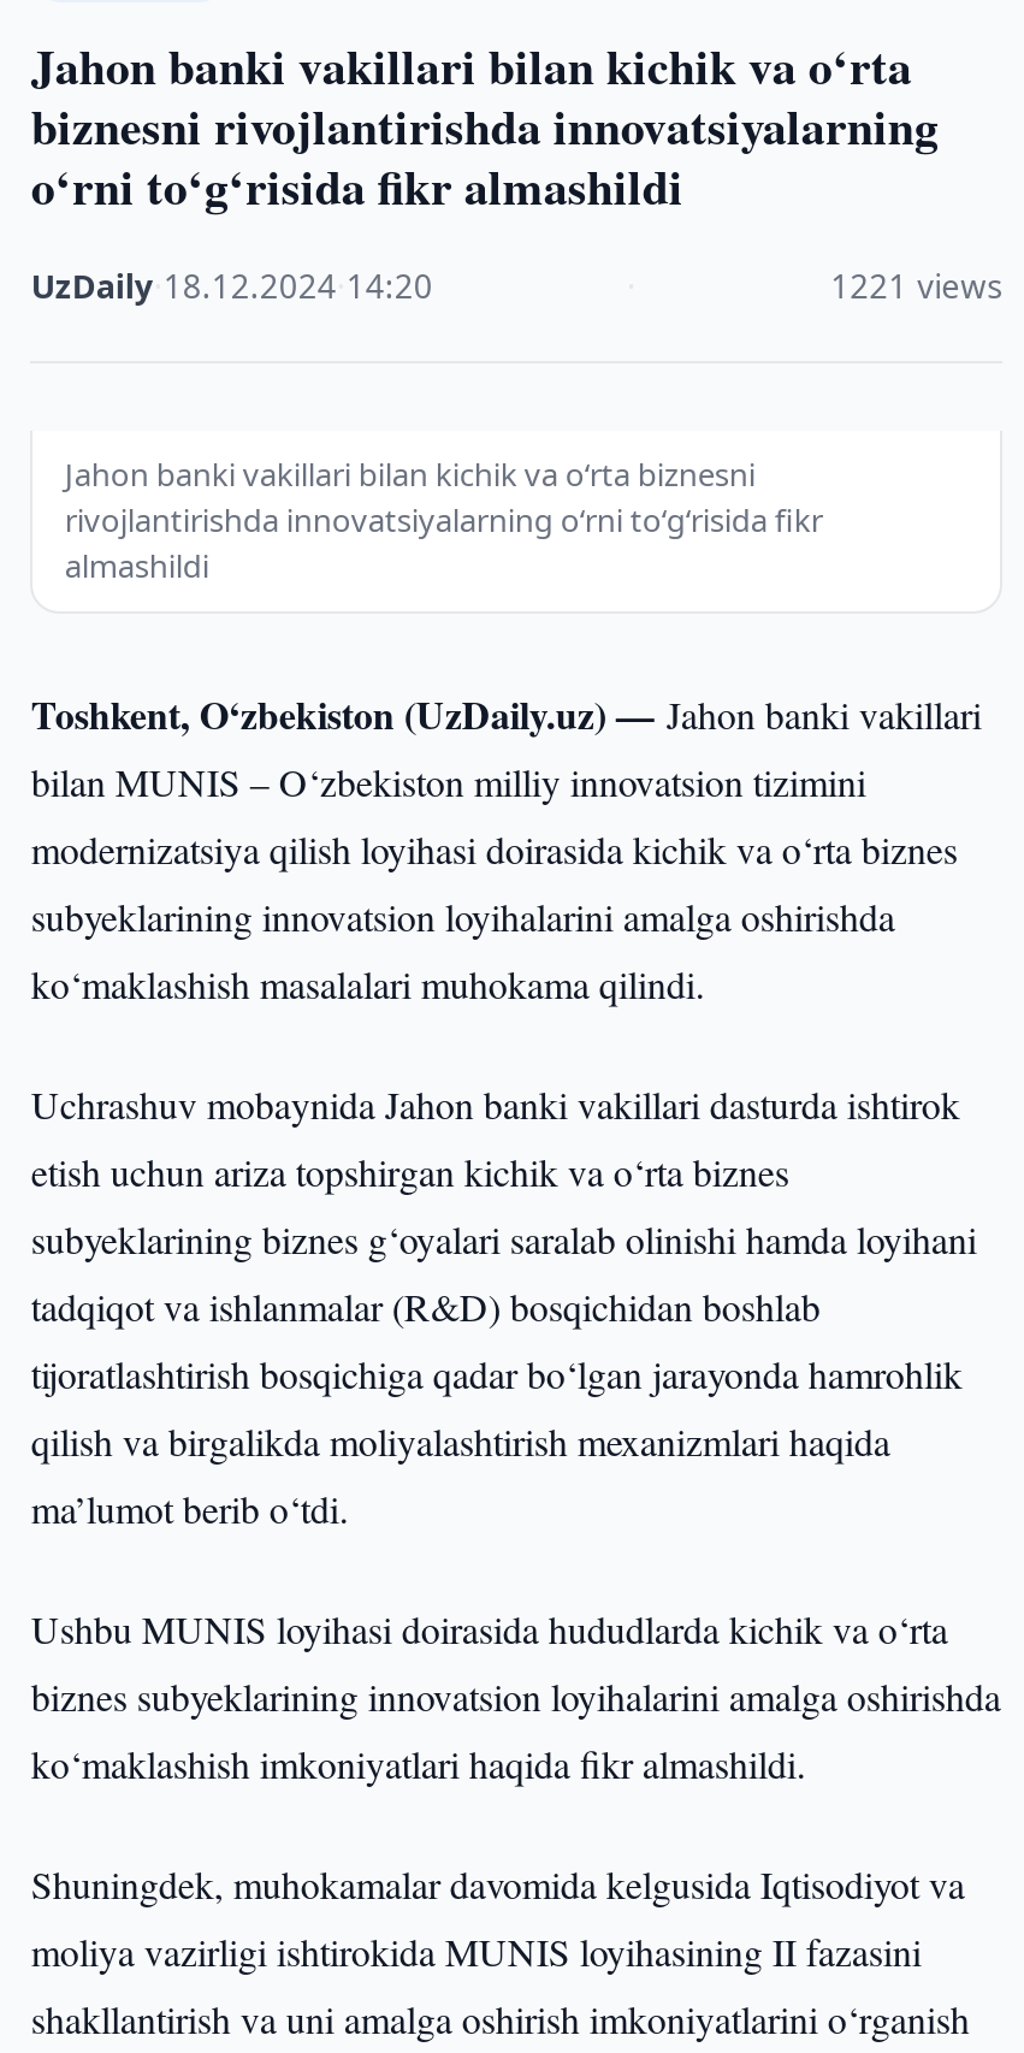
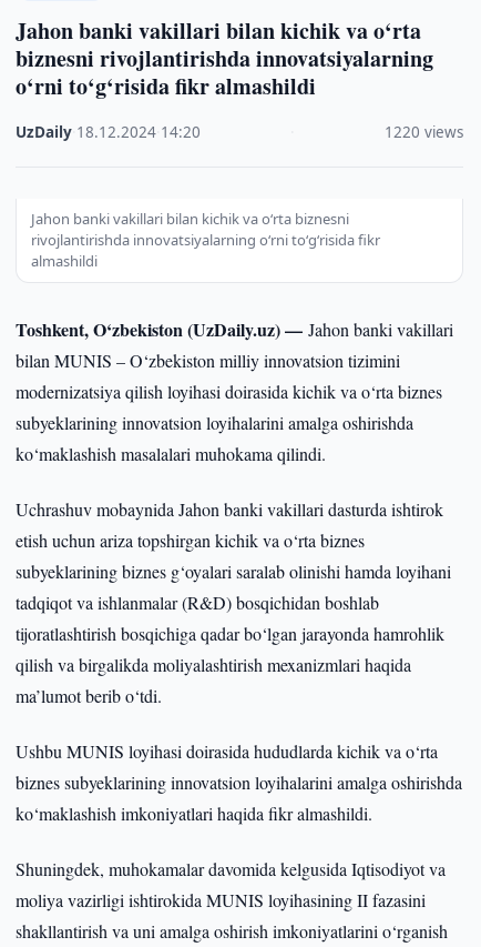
[831,265,1001,308] 1221 views -> [384,122,463,142] 1220 views

